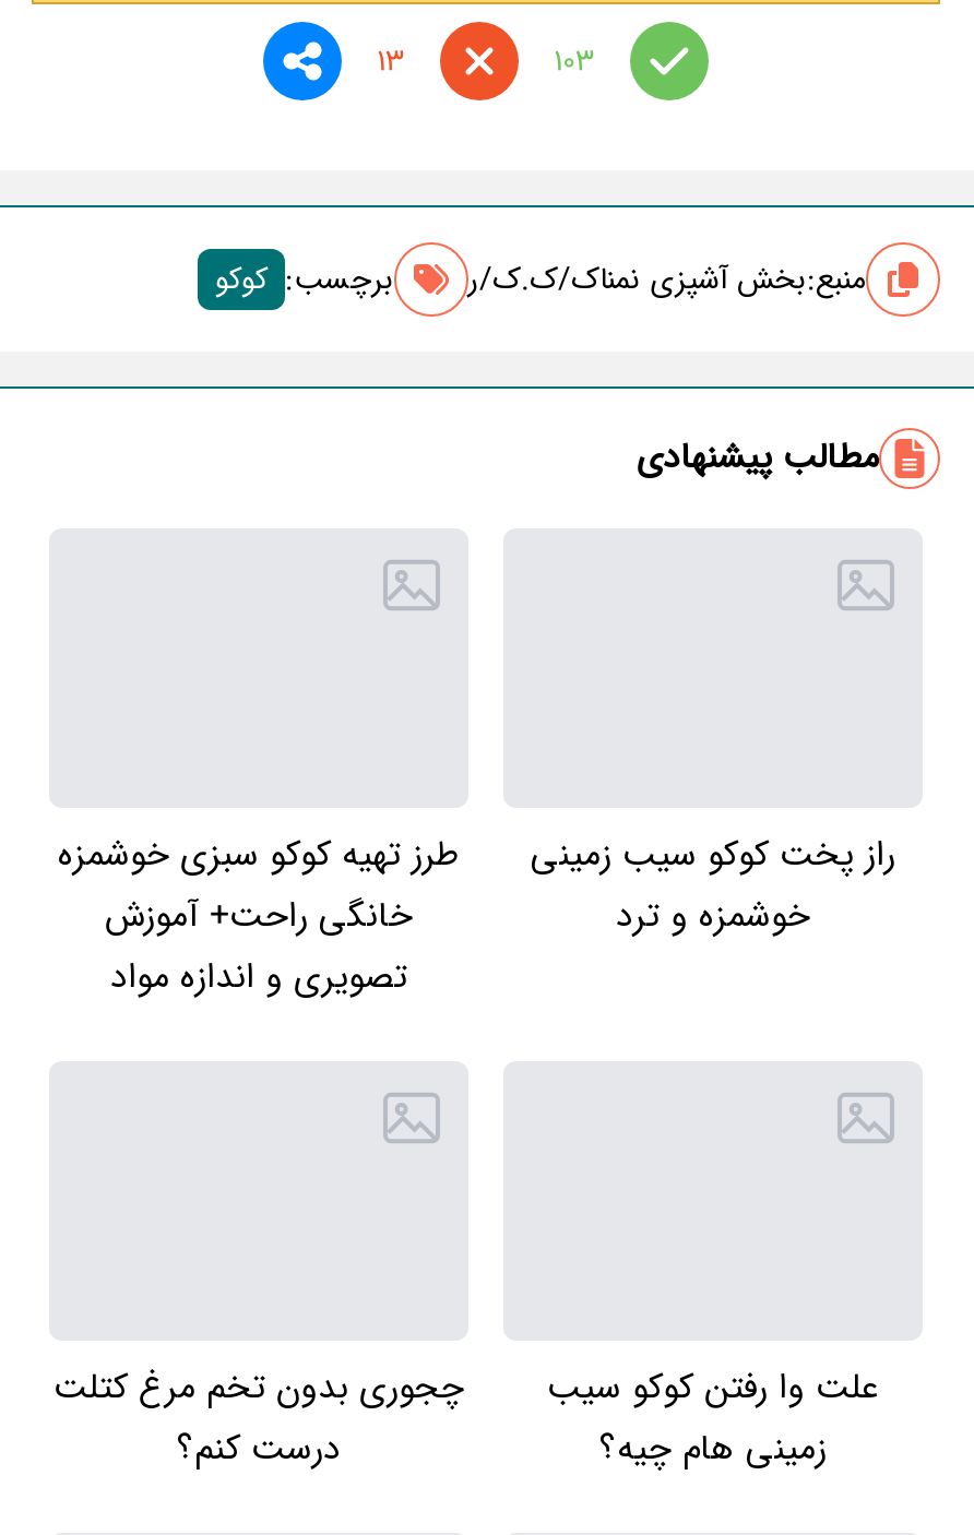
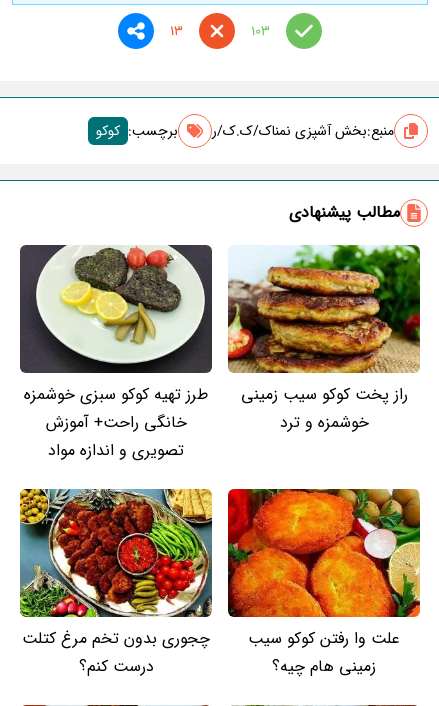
none -> [19,244,213,374] [image]
none -> [227,244,421,374] [image]
none -> [19,488,213,618] [image]
none -> [227,488,421,618] [image]

